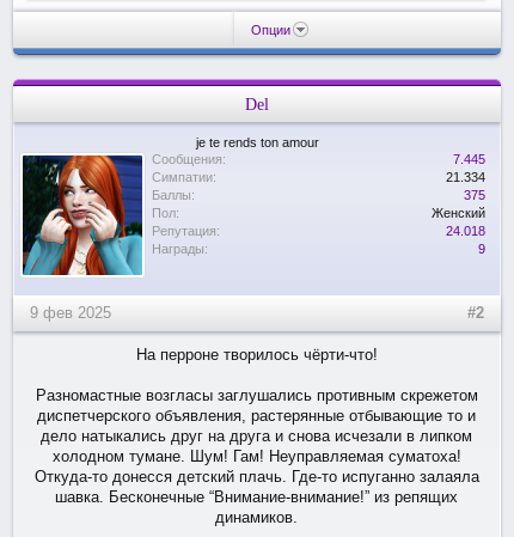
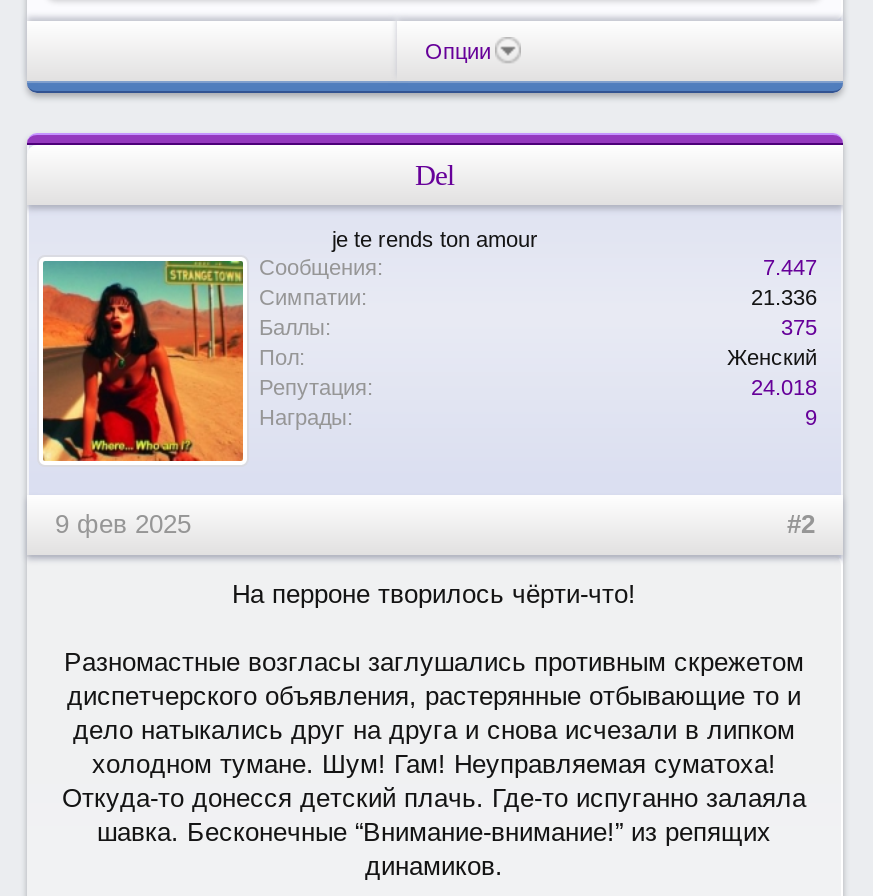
[22,154,143,276] [image] -> [41,260,245,464] [image]
[453,152,485,166] 7.445 -> [763,254,817,278] 7.447
[446,170,485,184] 21.334 -> [751,284,817,308] 21.336

